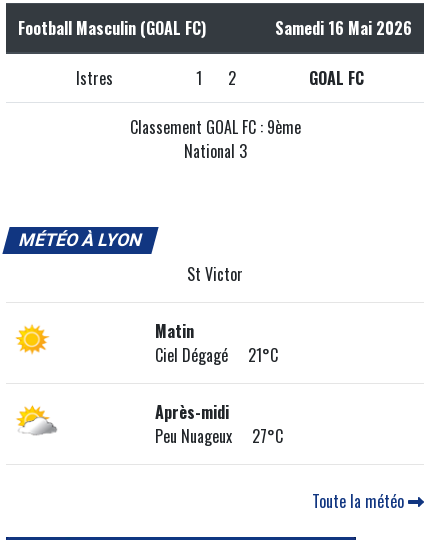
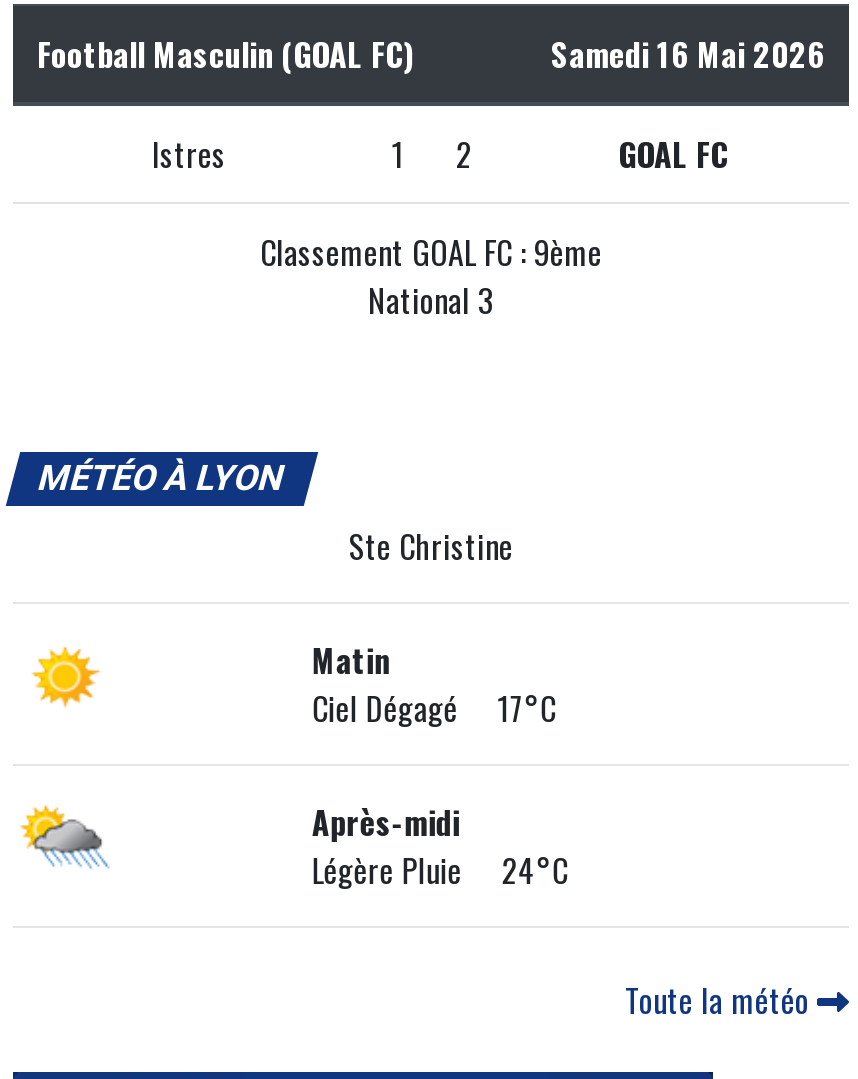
[187,262,243,286] St Victor -> [349,523,513,571] Ste Christine
[155,343,278,367] Ciel Dégagé 21°C -> [312,685,556,733] Ciel Dégagé 17°C
[11,404,58,436] [image] -> [21,805,113,869] [image]
[155,424,283,448] Peu Nuageux 27°C -> [312,847,568,895] Légère Pluie 24°C

